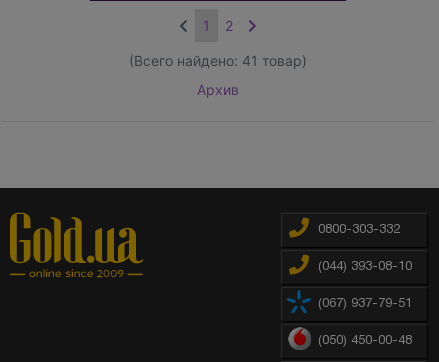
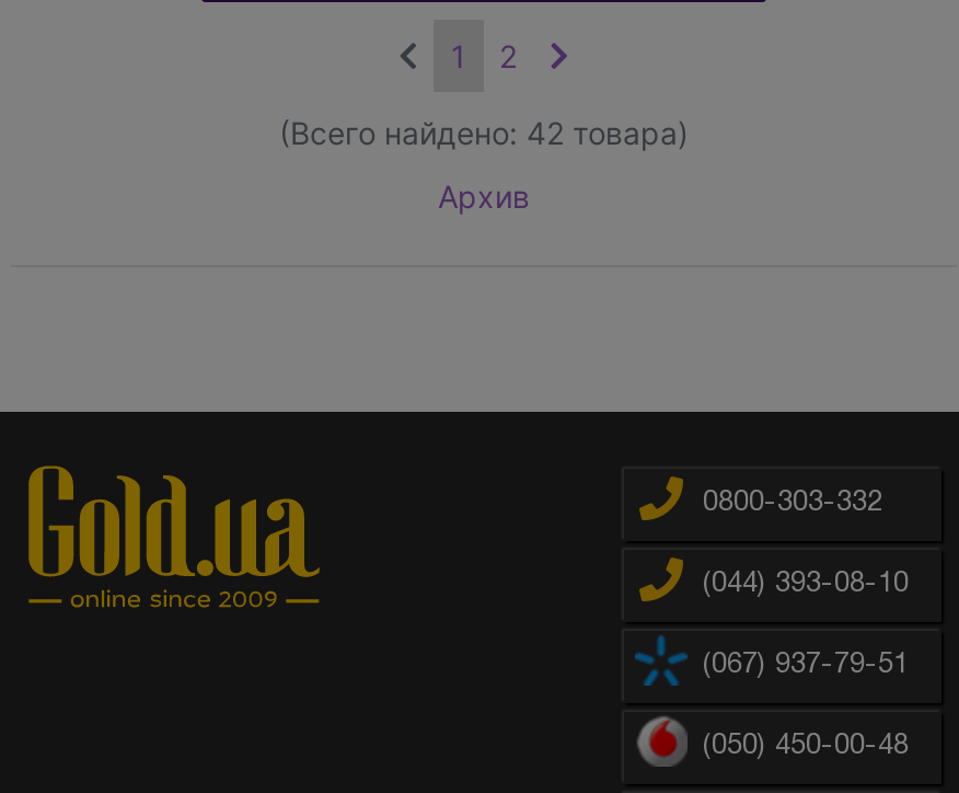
[129,52,307,69] (Всего найдено: 41 товар) -> [279,114,689,151] (Всего найдено: 42 товара)

